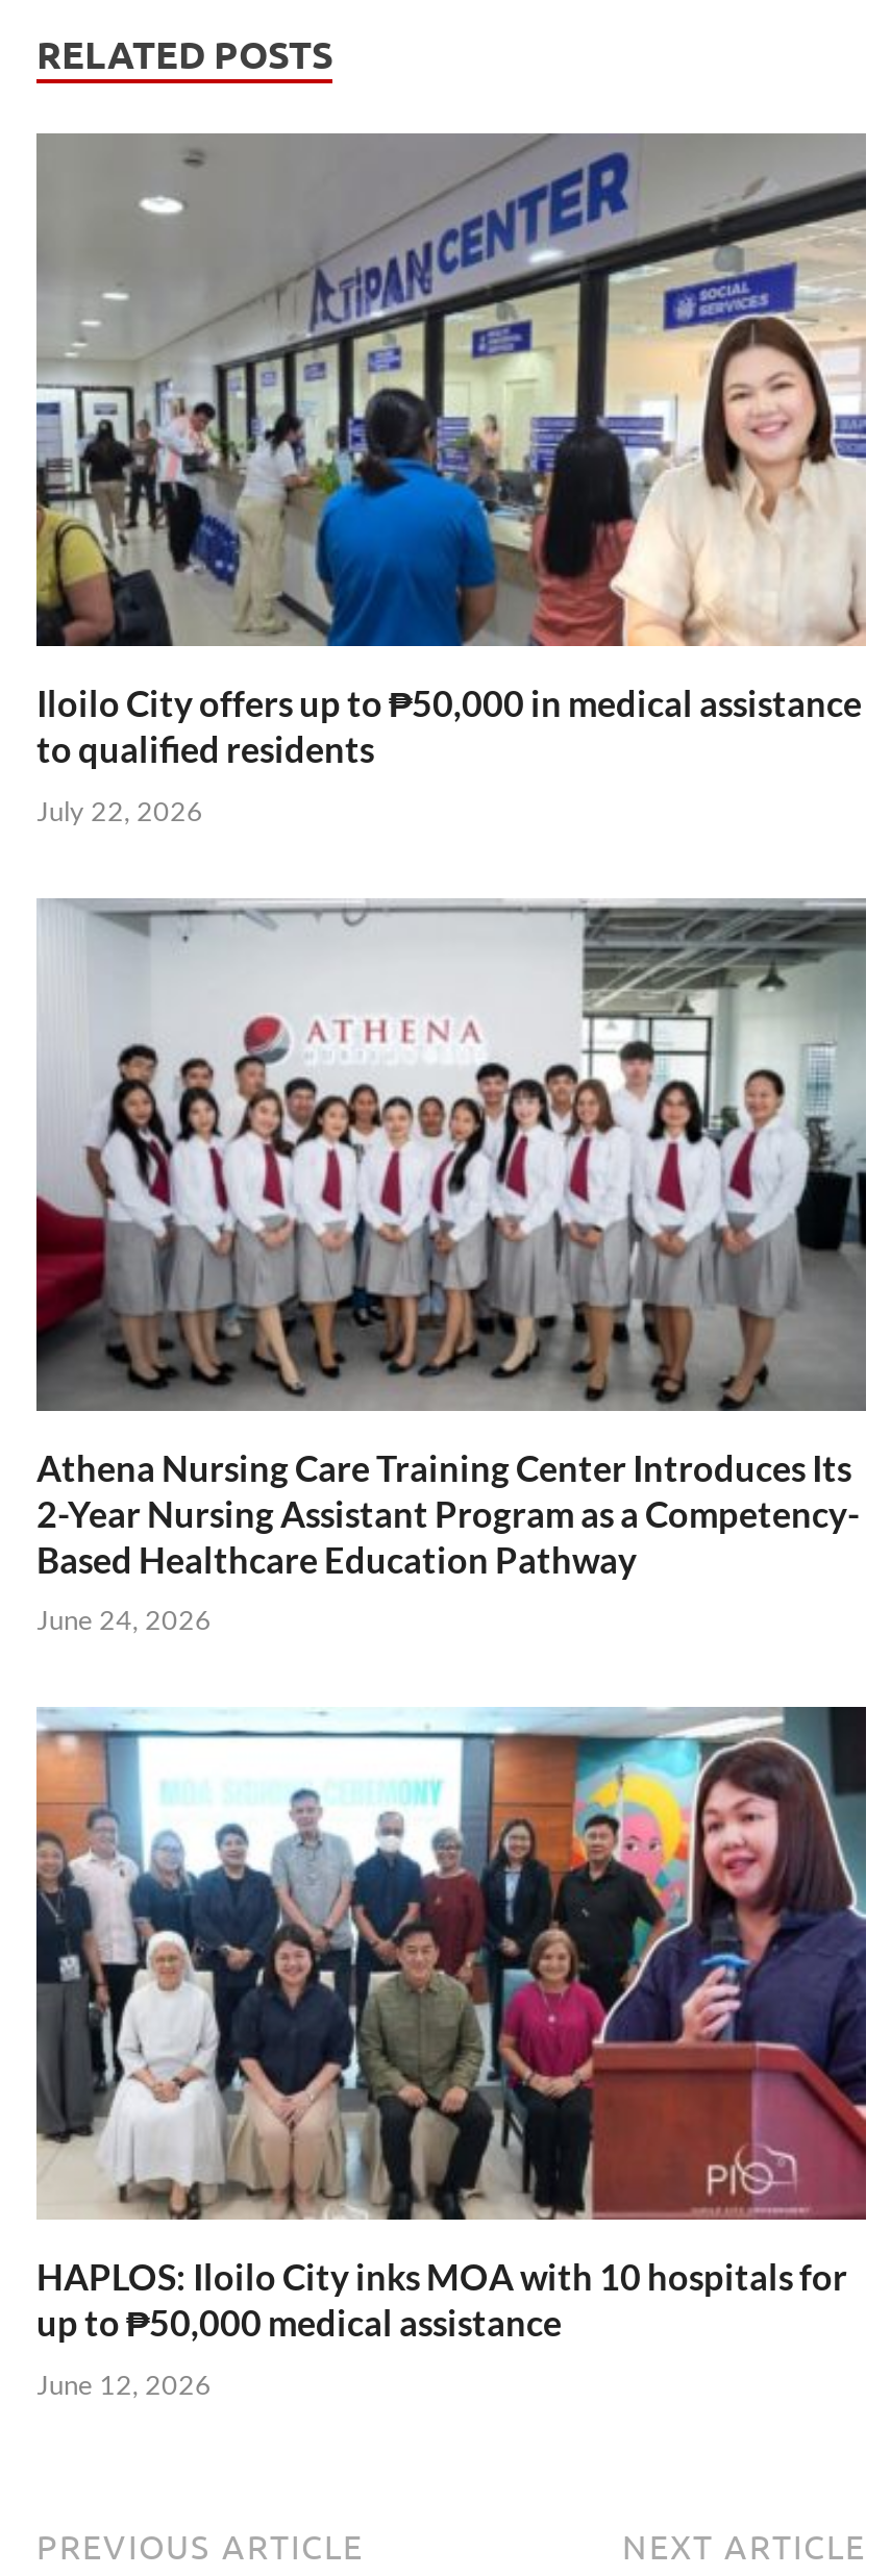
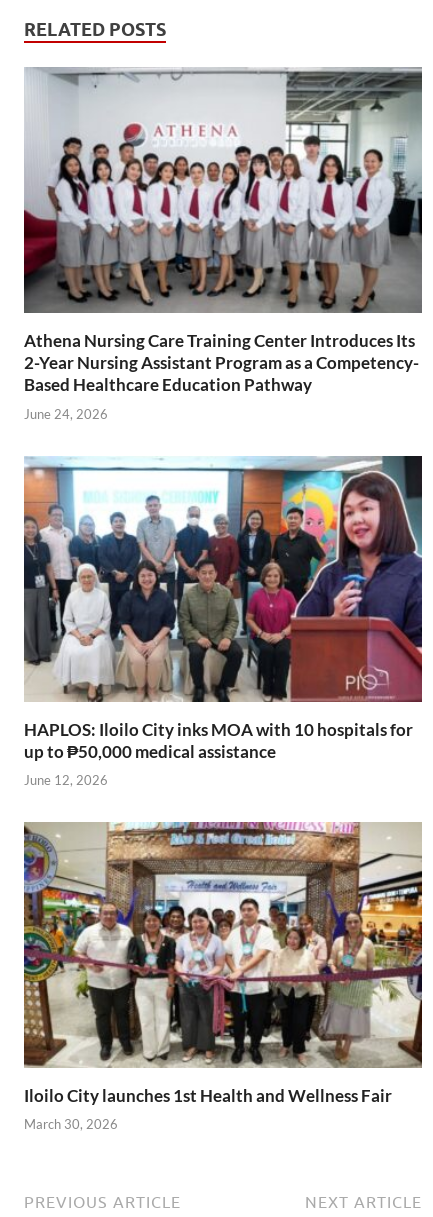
[34,133,868,827] [image] | Iloilo City offers up to ₱50,000 in medical assistance | to qualified residents | July 22, 2026 -> none
moved [34,898,868,2400] -> [23,68,423,788]: [image] | Athena Nursing Care Training Center Introduces Its | 2-Year Nursing Assistant Program as a Competency- | Based Healthcare Education Pathway | June 24, 2026 | HAPLOS: Iloilo City inks MOA with 10 hospitals for | up to ₱50,000 medical assistance | June 12, 2026
moved [41,898,295,980] -> [26,68,148,107]: [image]
none -> [23,821,423,1132] [image] | Iloilo City launches 1st Health and Wellness Fair | March 30, 2026

